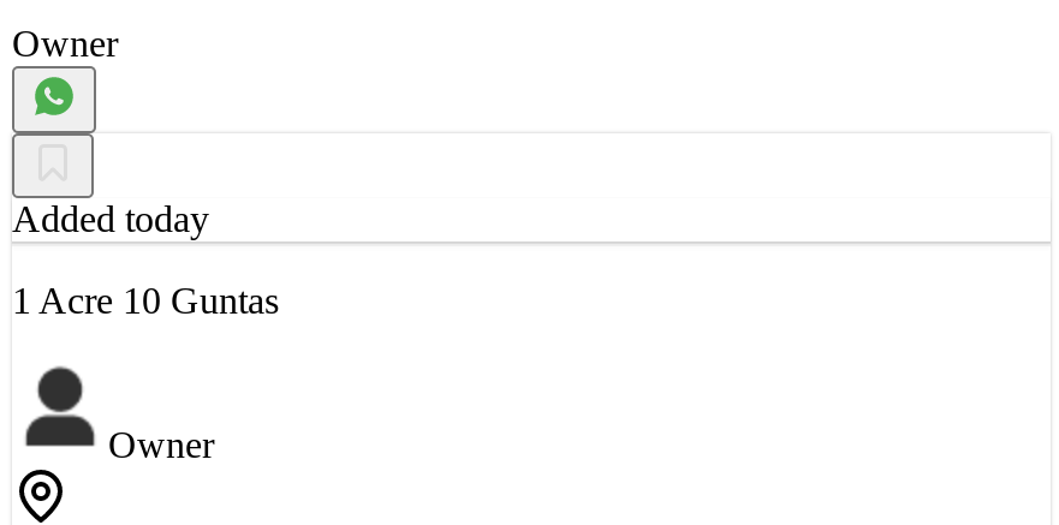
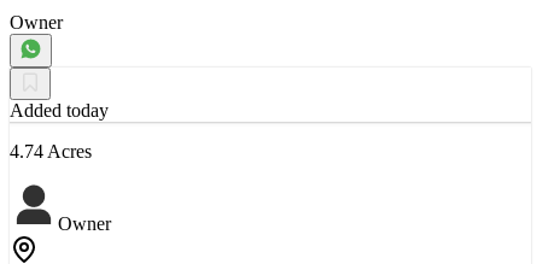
[12,281,279,322] 1 Acre 10 Guntas -> [10,142,92,162] 4.74 Acres

